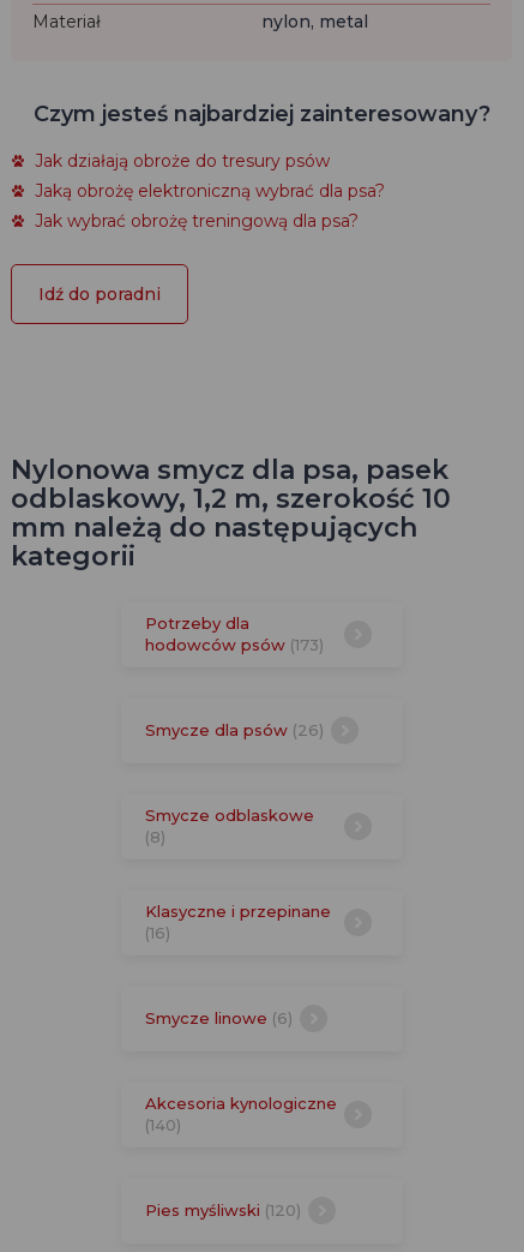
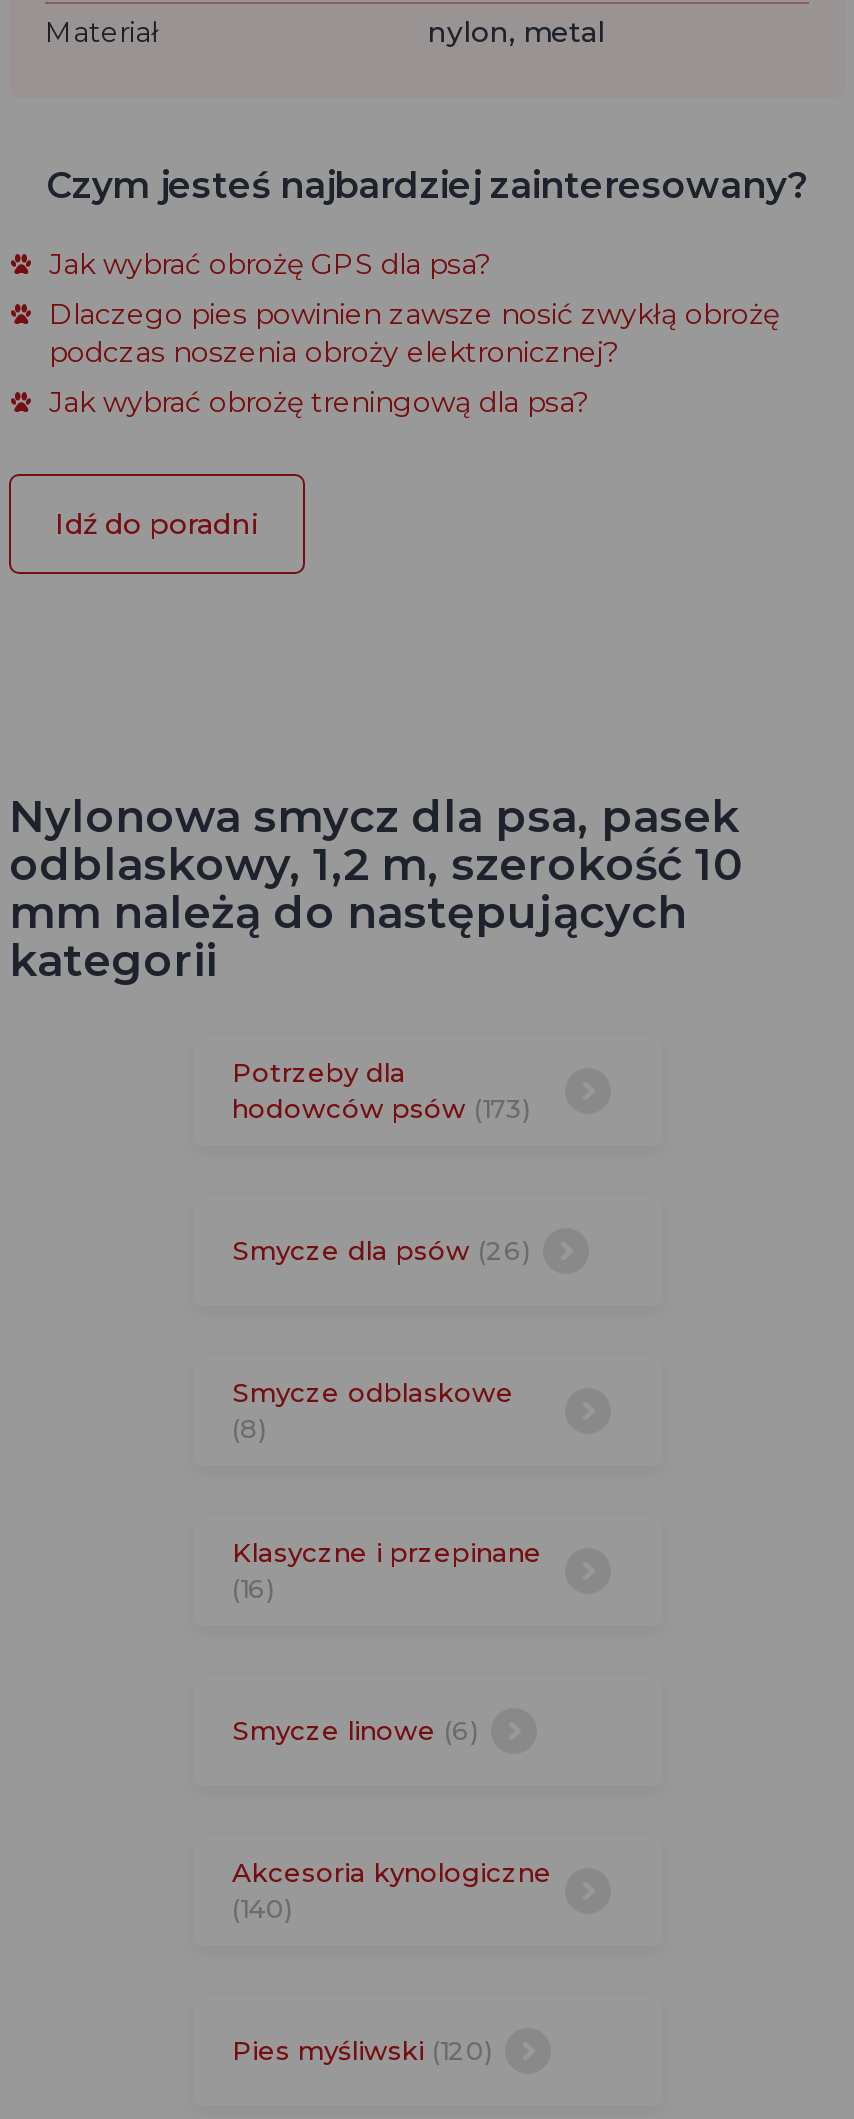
[35,150,385,202] Jak działają obroże do tresury psów | Jaką obrożę elektroniczną wybrać dla psa? -> [49,246,779,370] Jak wybrać obrożę GPS dla psa? | Dlaczego pies powinien zawsze nosić zwykłą obrożę | podczas noszenia obroży elektronicznej?

